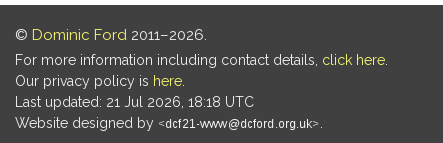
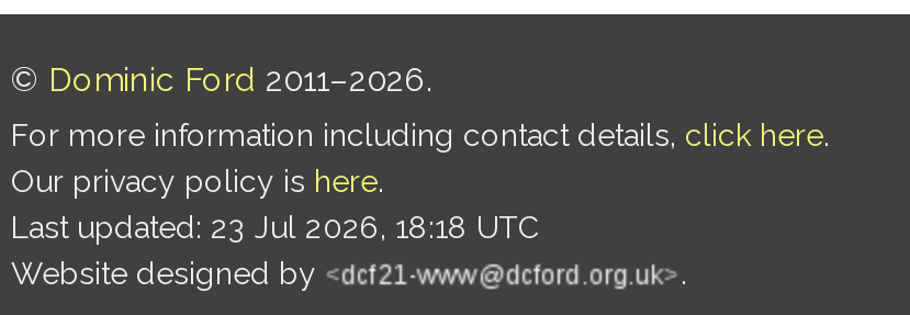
[15,94,254,110] Last updated: 21 Jul 2026, 18:18 UTC -> [11,210,540,245] Last updated: 23 Jul 2026, 18:18 UTC

